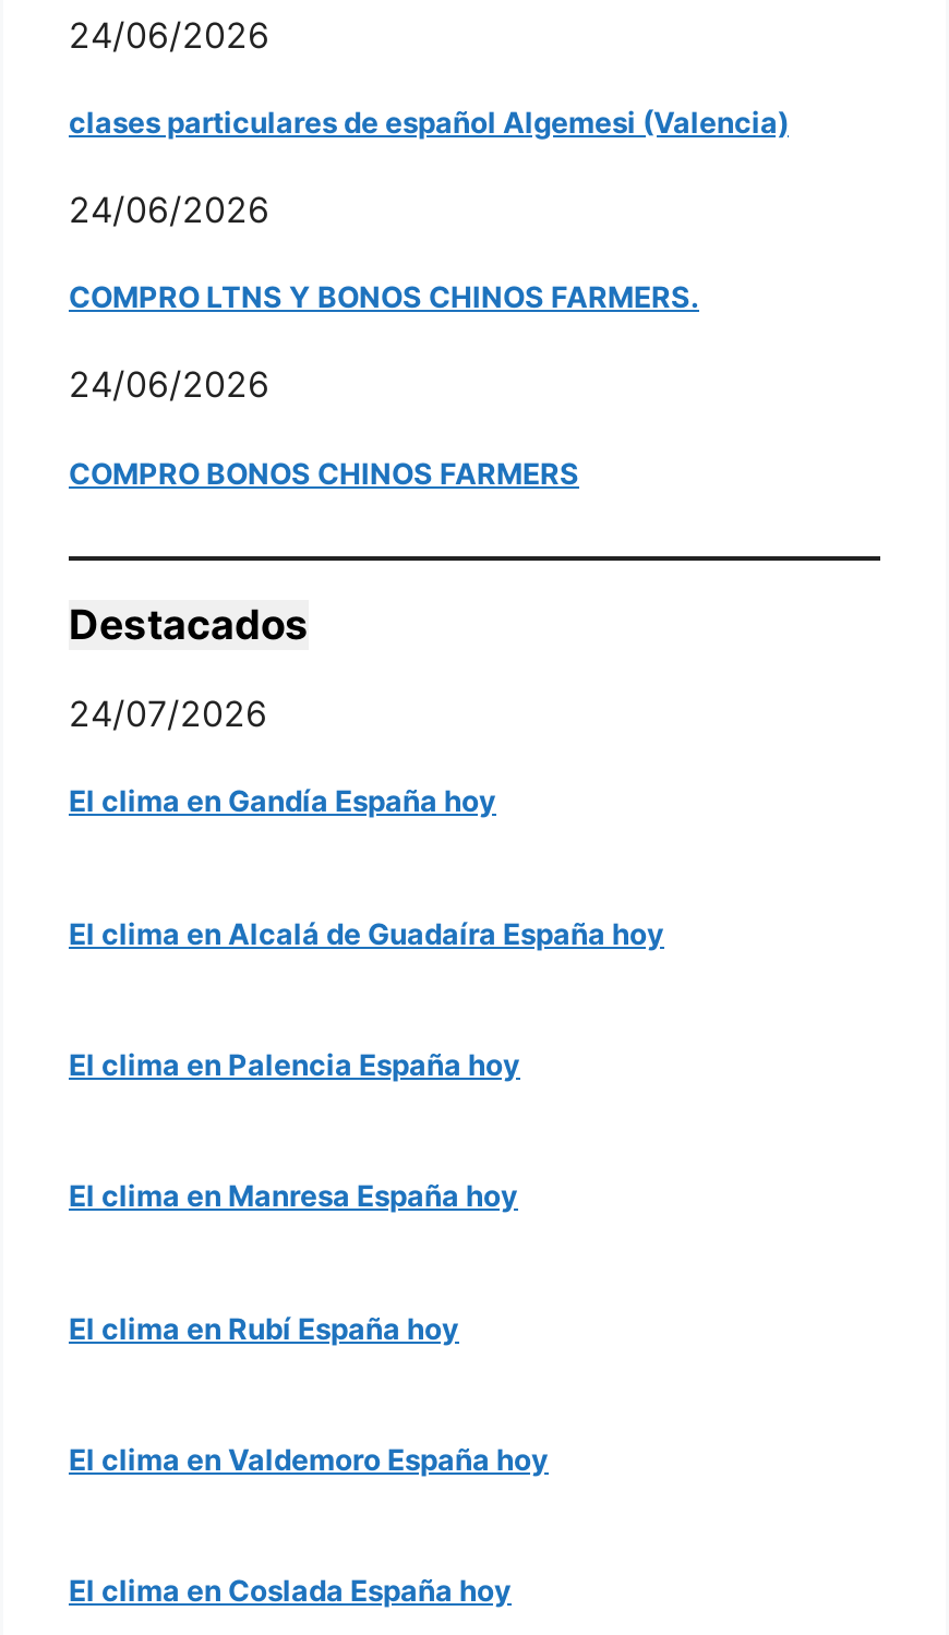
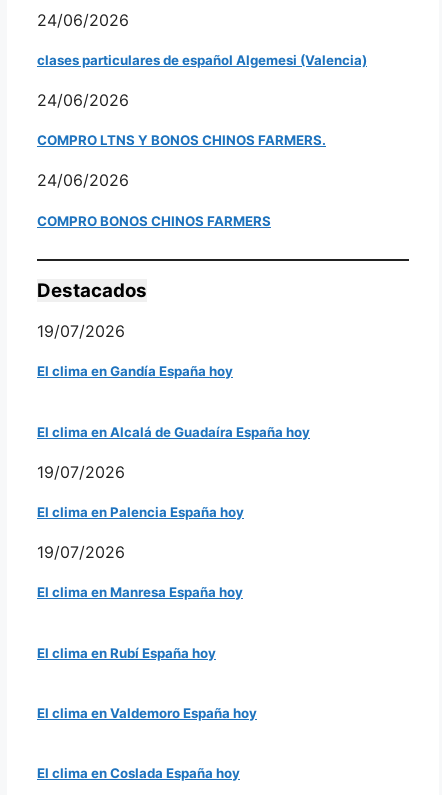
[69,692,267,735] 24/07/2026 -> [37,321,125,341] 19/07/2026
none -> [37,462,125,482] 19/07/2026
none -> [37,542,125,562] 19/07/2026

